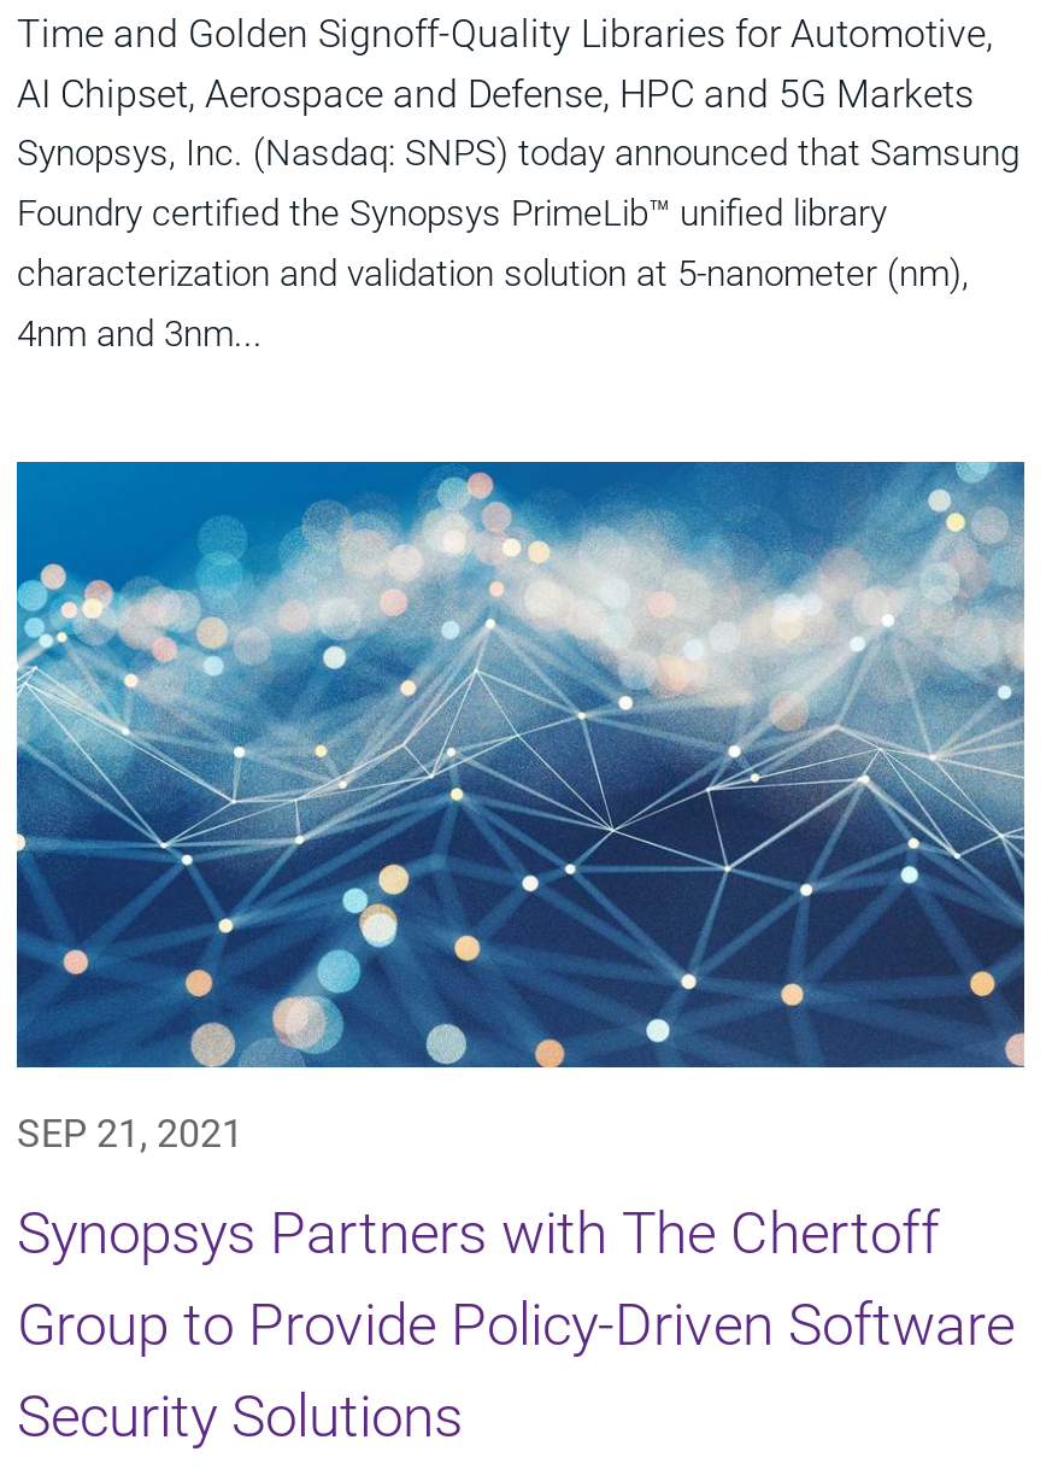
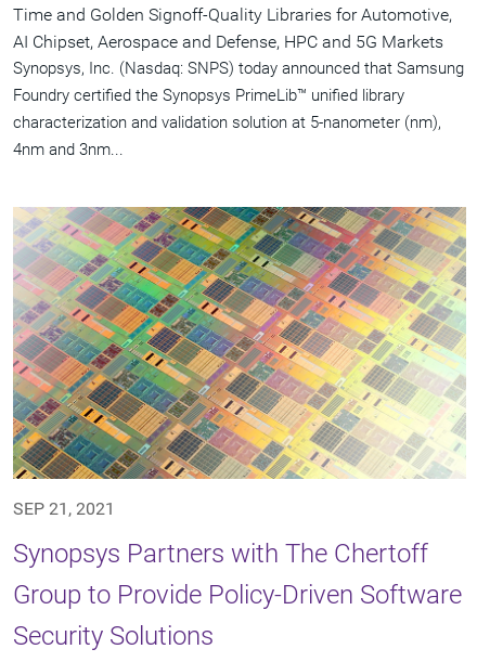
[14,458,1027,1071] [image] -> [12,206,467,480] [image]

